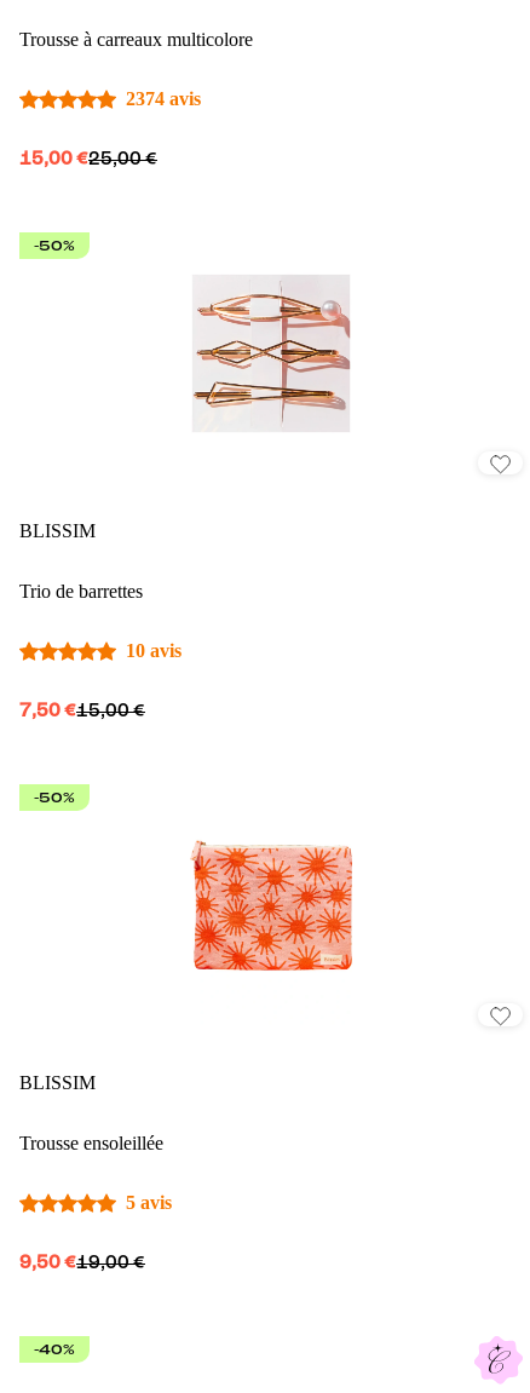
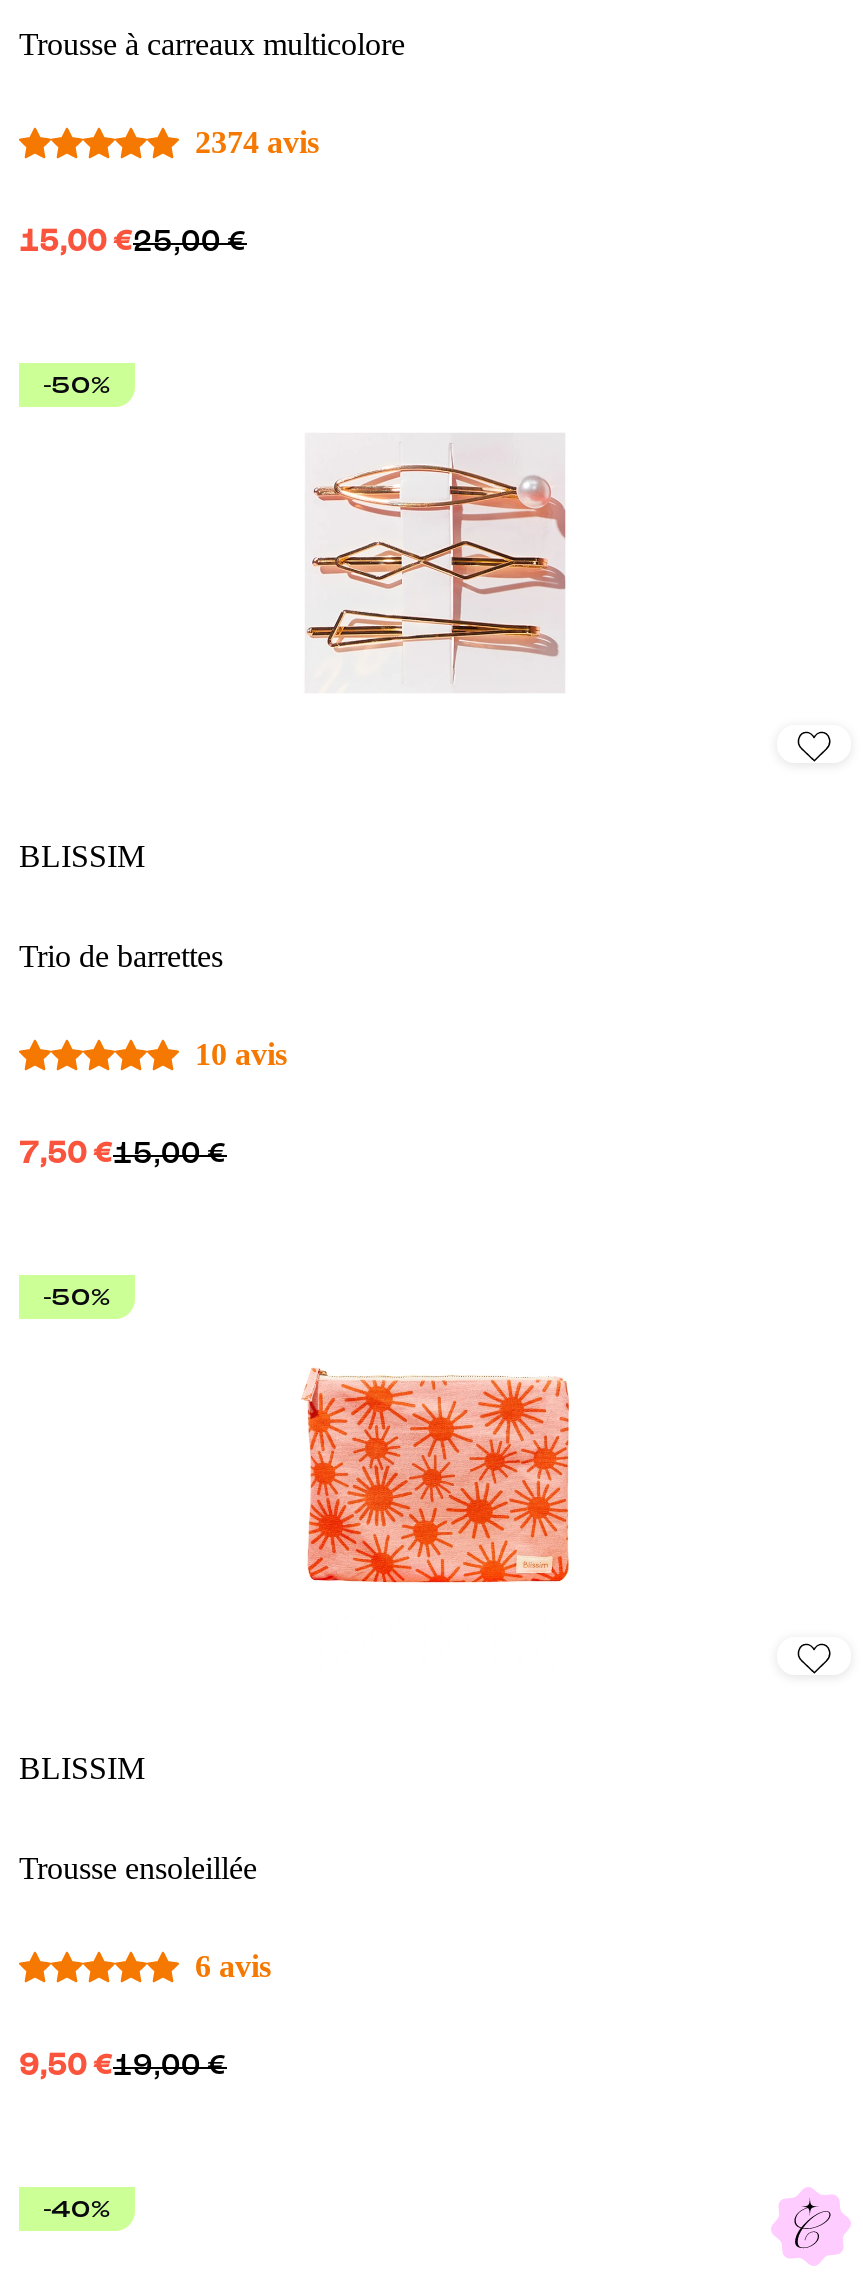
[126,1192,172,1213] 5 avis -> [195,1949,271,1983] 6 avis

